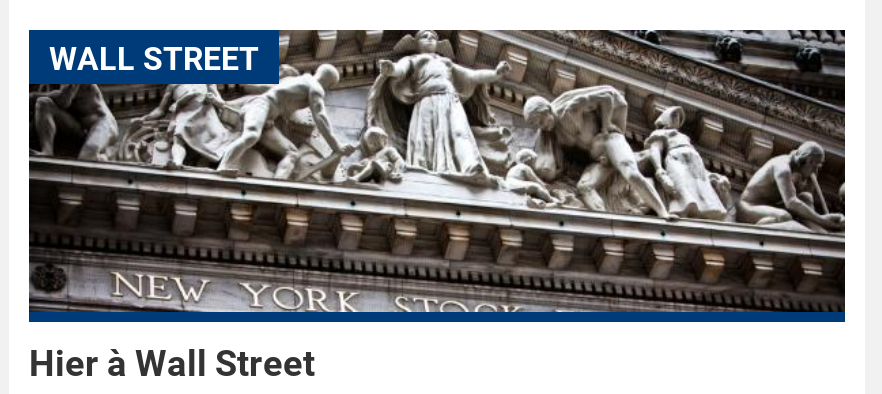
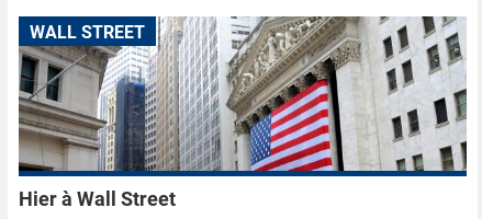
[29,28,847,314] [image] -> [18,16,468,172] [image]

